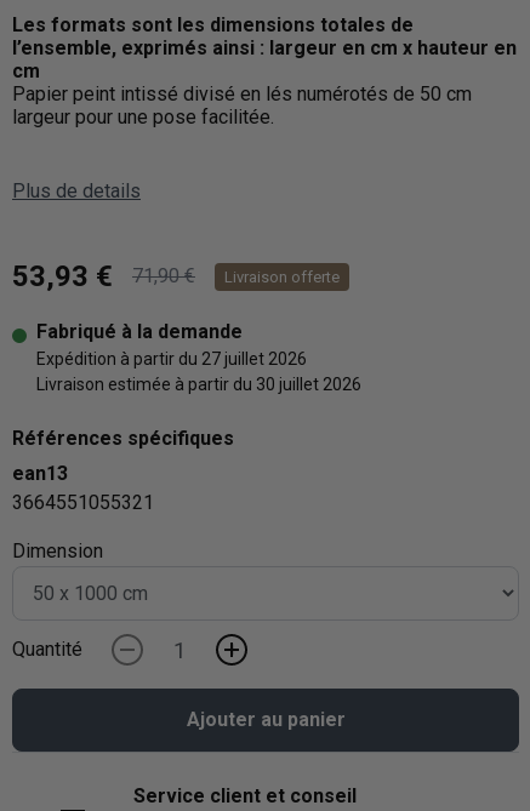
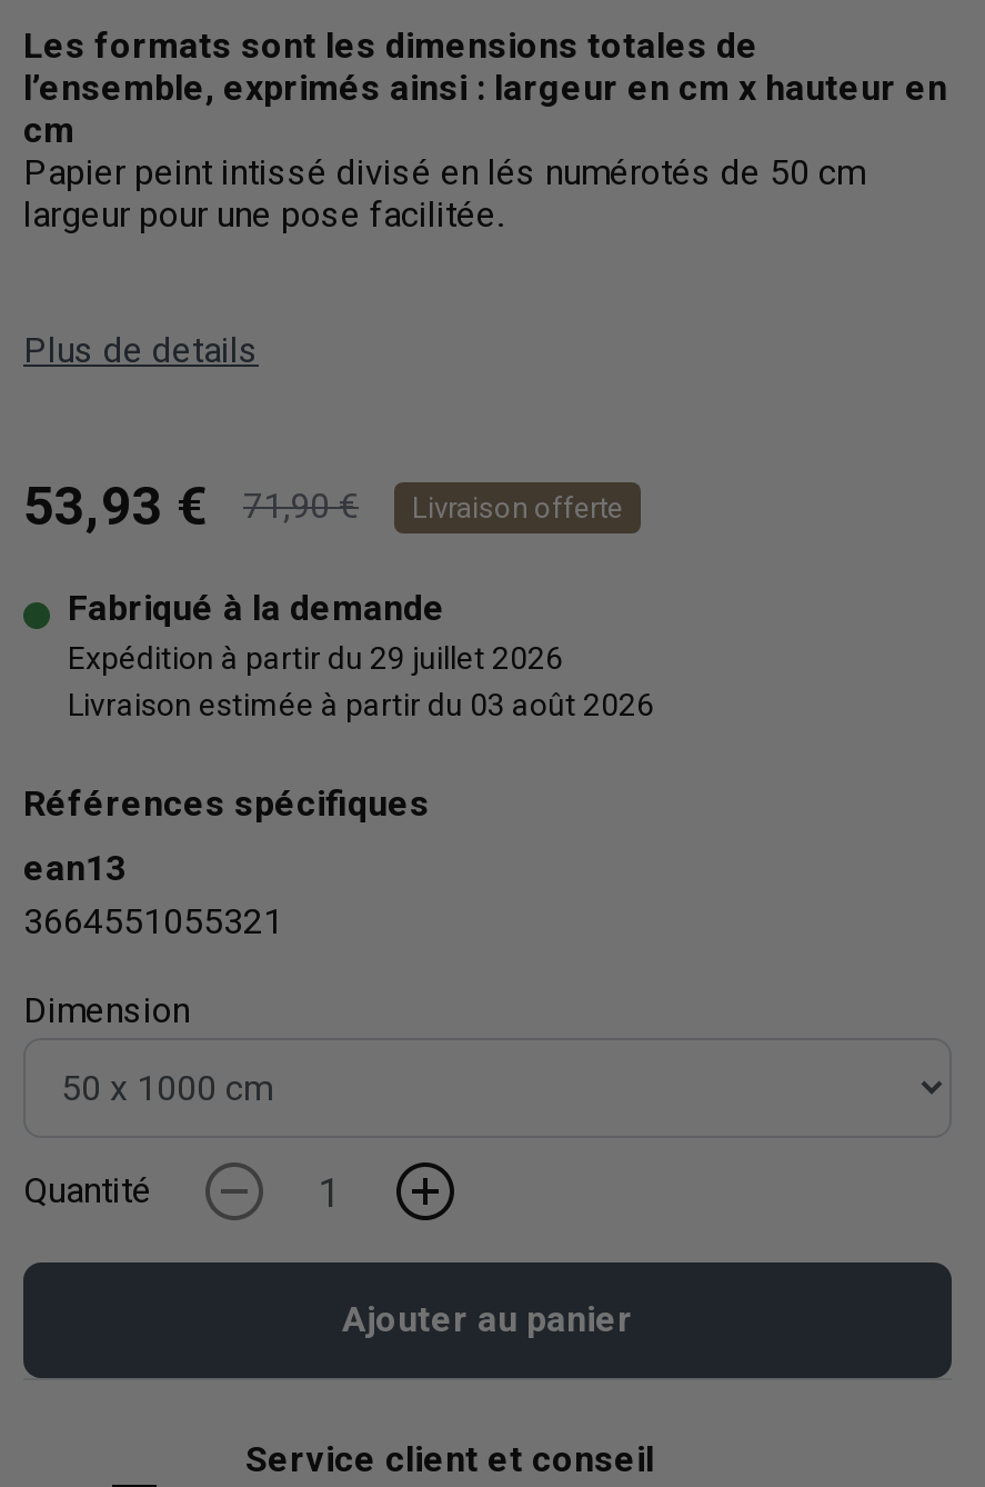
[36,349,307,369] Expédition à partir du 27 juillet 2026 -> [68,640,563,676] Expédition à partir du 29 juillet 2026
[36,375,361,394] Livraison estimée à partir du 30 juillet 2026 -> [68,687,654,722] Livraison estimée à partir du 03 août 2026

